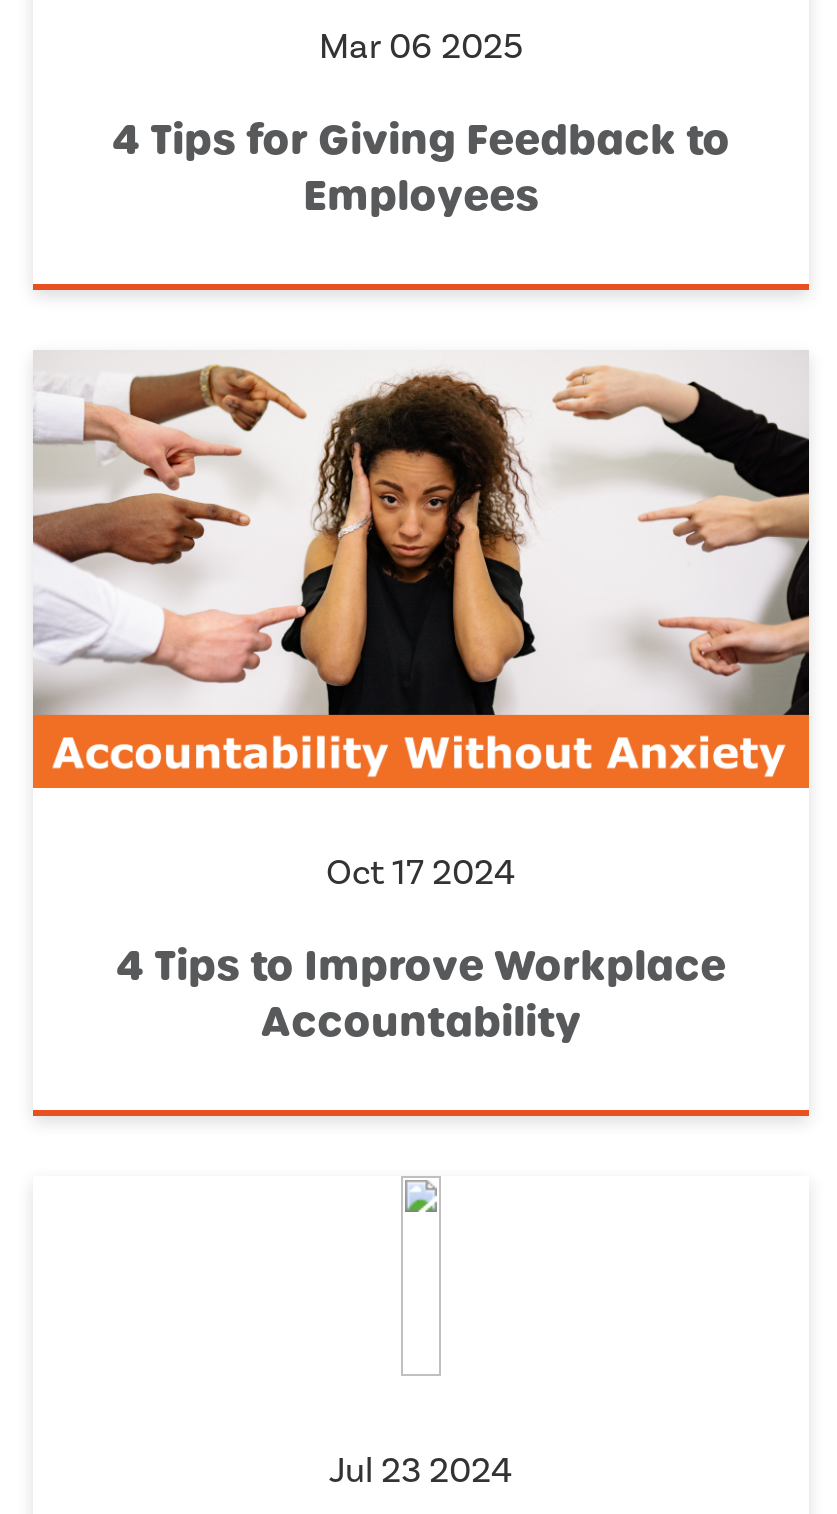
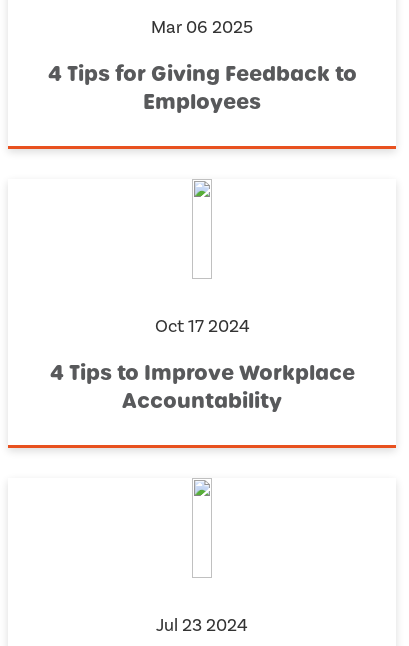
[31,352,811,790] [image] -> none

